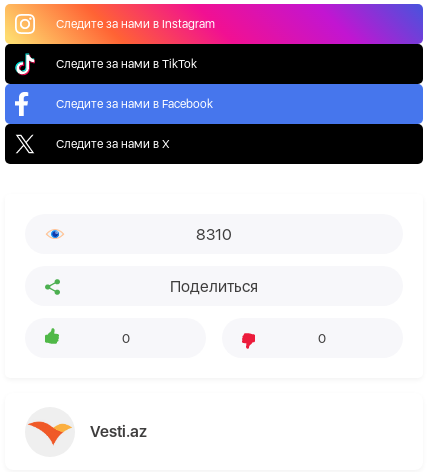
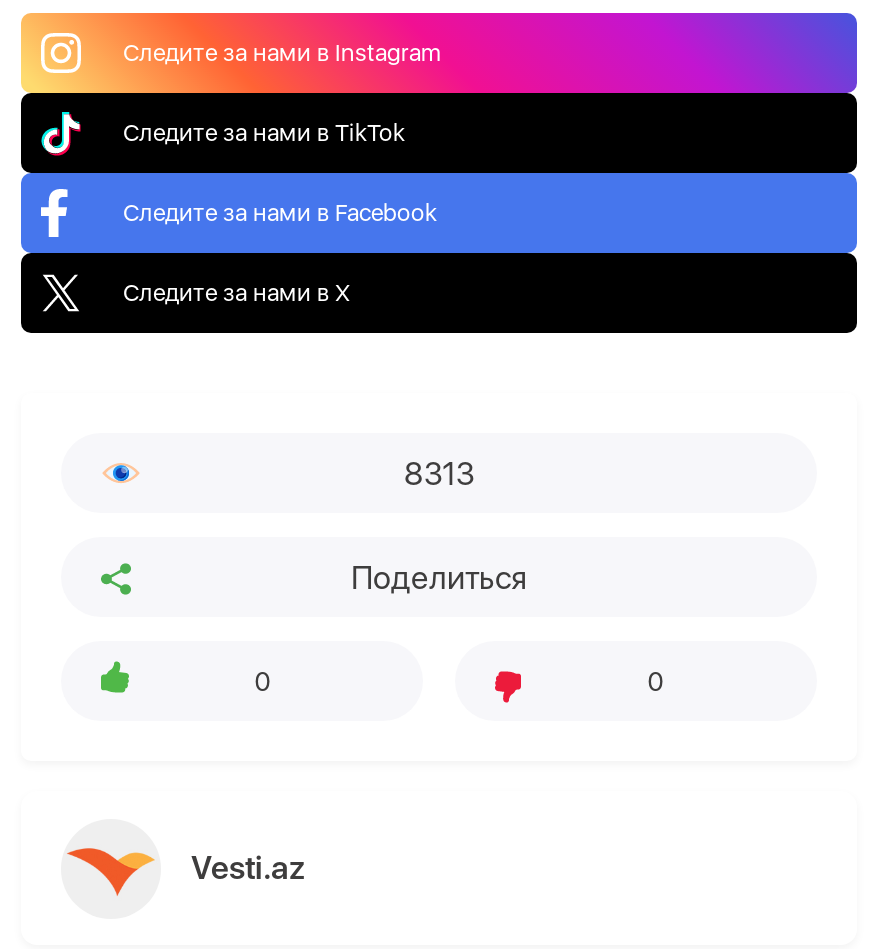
[196,225,232,244] 8310 -> [404,455,474,493] 8313

